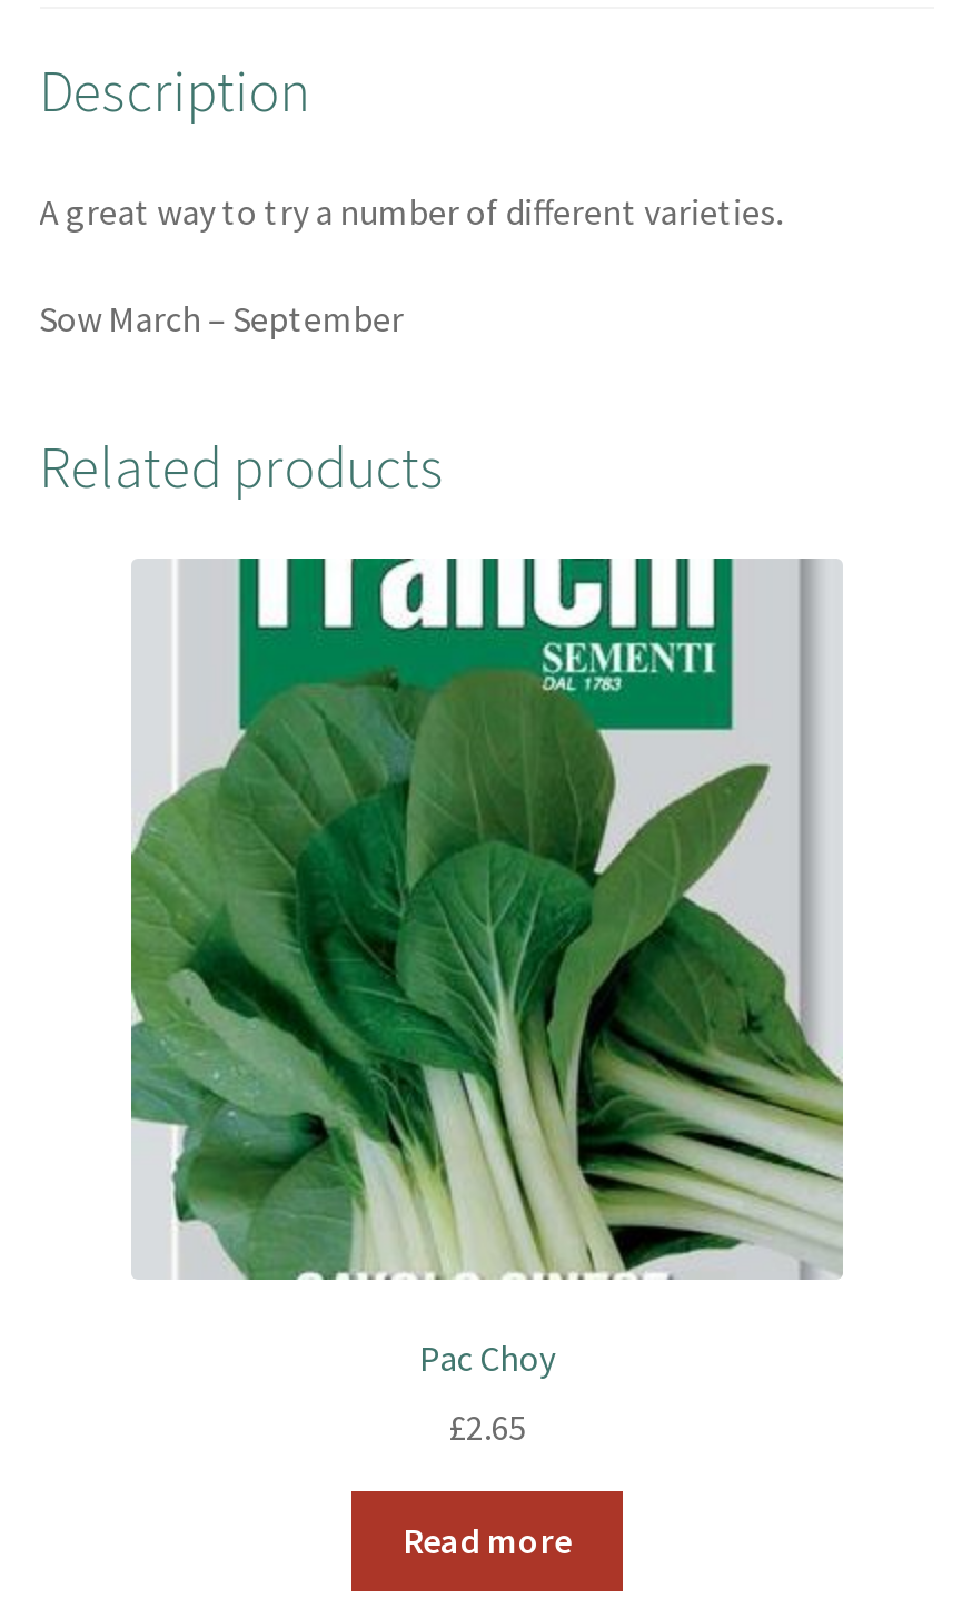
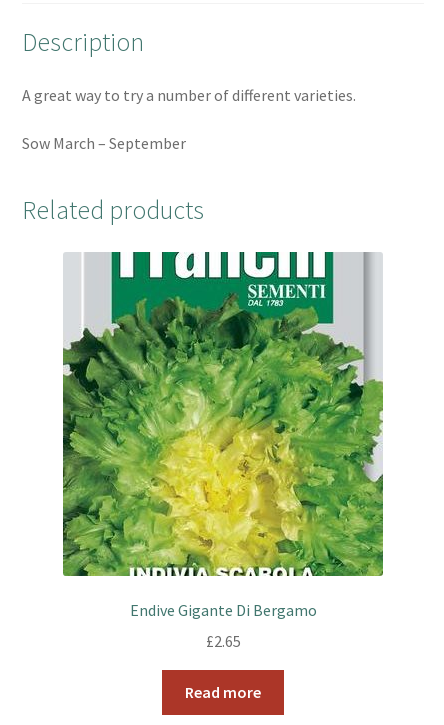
[131,556,843,1381] [image] | Pac Choy -> [62,251,384,620] [image] | Endive Gigante Di Bergamo

